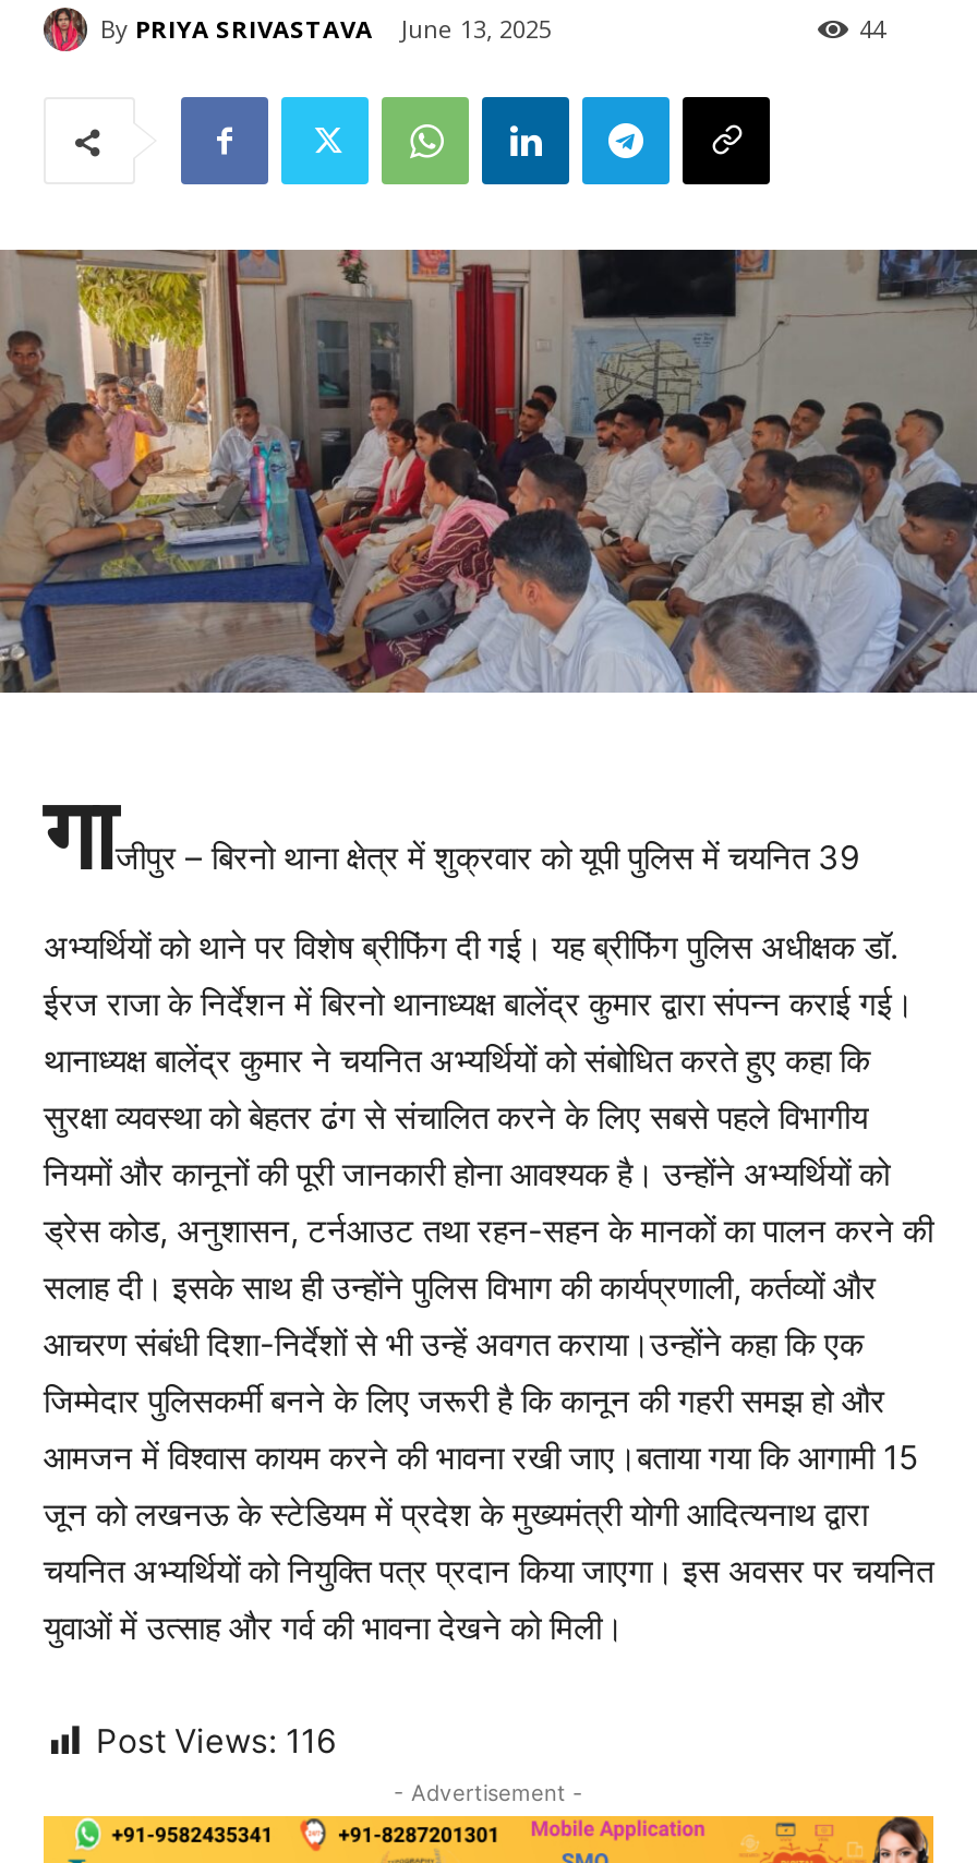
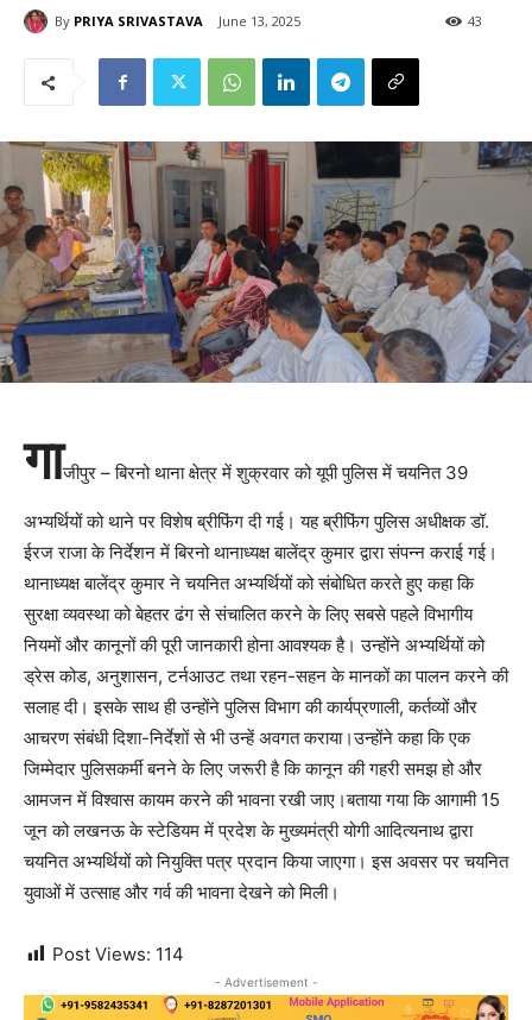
[859,13,885,46] 44 -> [468,12,482,30] 43
[96,1721,336,1762] Post Views: 116 -> [52,942,184,965] Post Views: 114

